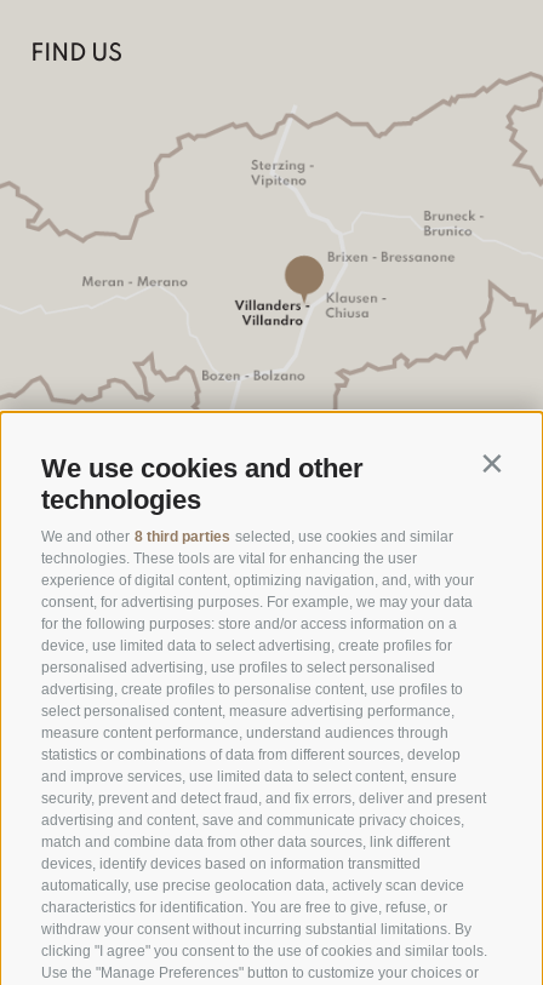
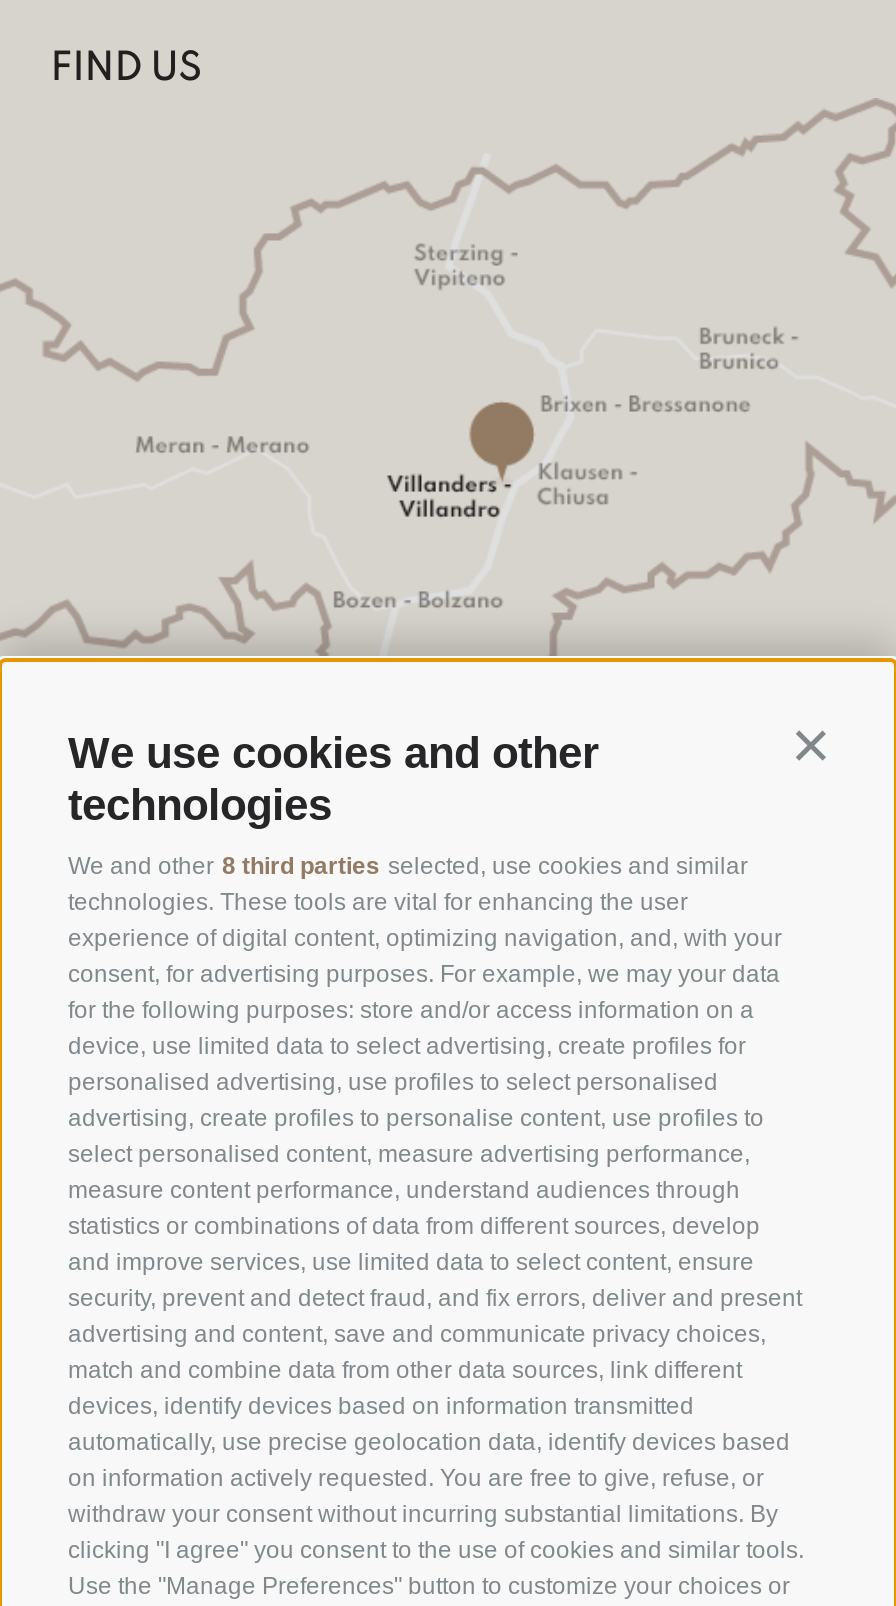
[41,877,464,916] automatically, use precise geolocation data, actively scan device | characteristics for identification. You are free to give, refuse, or -> [68,1428,790,1492] automatically, use precise geolocation data, identify devices based | on information actively requested. You are free to give, refuse, or

